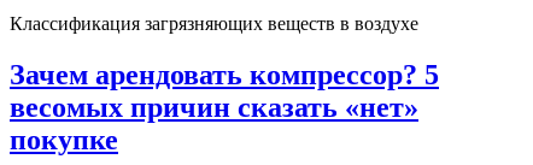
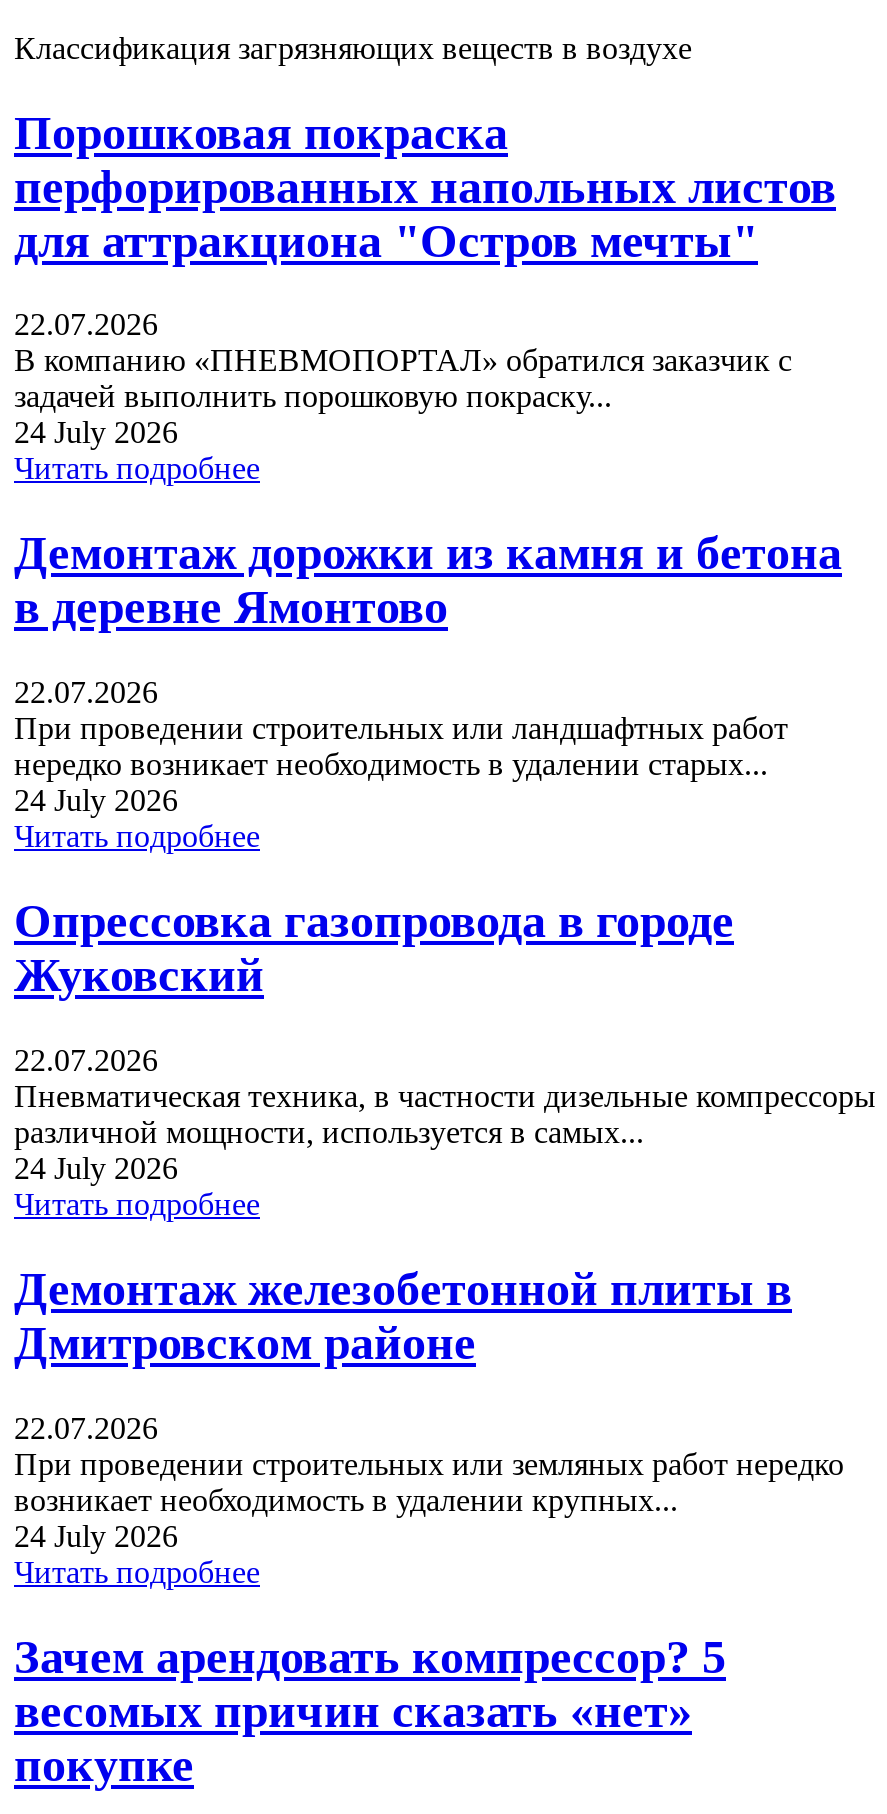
none -> [14,106,876,1589] Порошковая покраска | перфорированных напольных листов | для аттракциона "Остров мечты" | 22.07.2026 | В компанию «ПНЕВМОПОРТАЛ» обратился заказчик с | задачей выполнить порошковую покраску... | 24 July 2026 | Читать подробнее | Демонтаж дорожки из камня и бетона | в деревне Ямонтово | 22.07.2026 | При проведении строительных или ландшафтных работ | нередко возникает необходимость в удалении старых... | 24 July 2026 | Читать подробнее | Опрессовка газопровода в городе | Жуковский | 22.07.2026 | Пневматическая техника, в частности дизельные компрессоры | различной мощности, используется в самых... | 24 July 2026 | Читать подробнее | Демонтаж железобетонной плиты в | Дмитровском районе | 22.07.2026 | При проведении строительных или земляных работ нередко | возникает необходимость в удалении крупных... | 24 July 2026 | Читать подробнее

